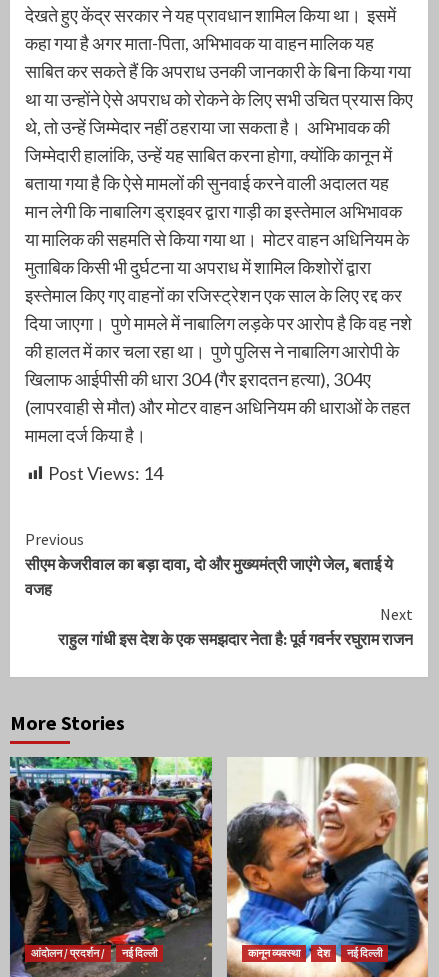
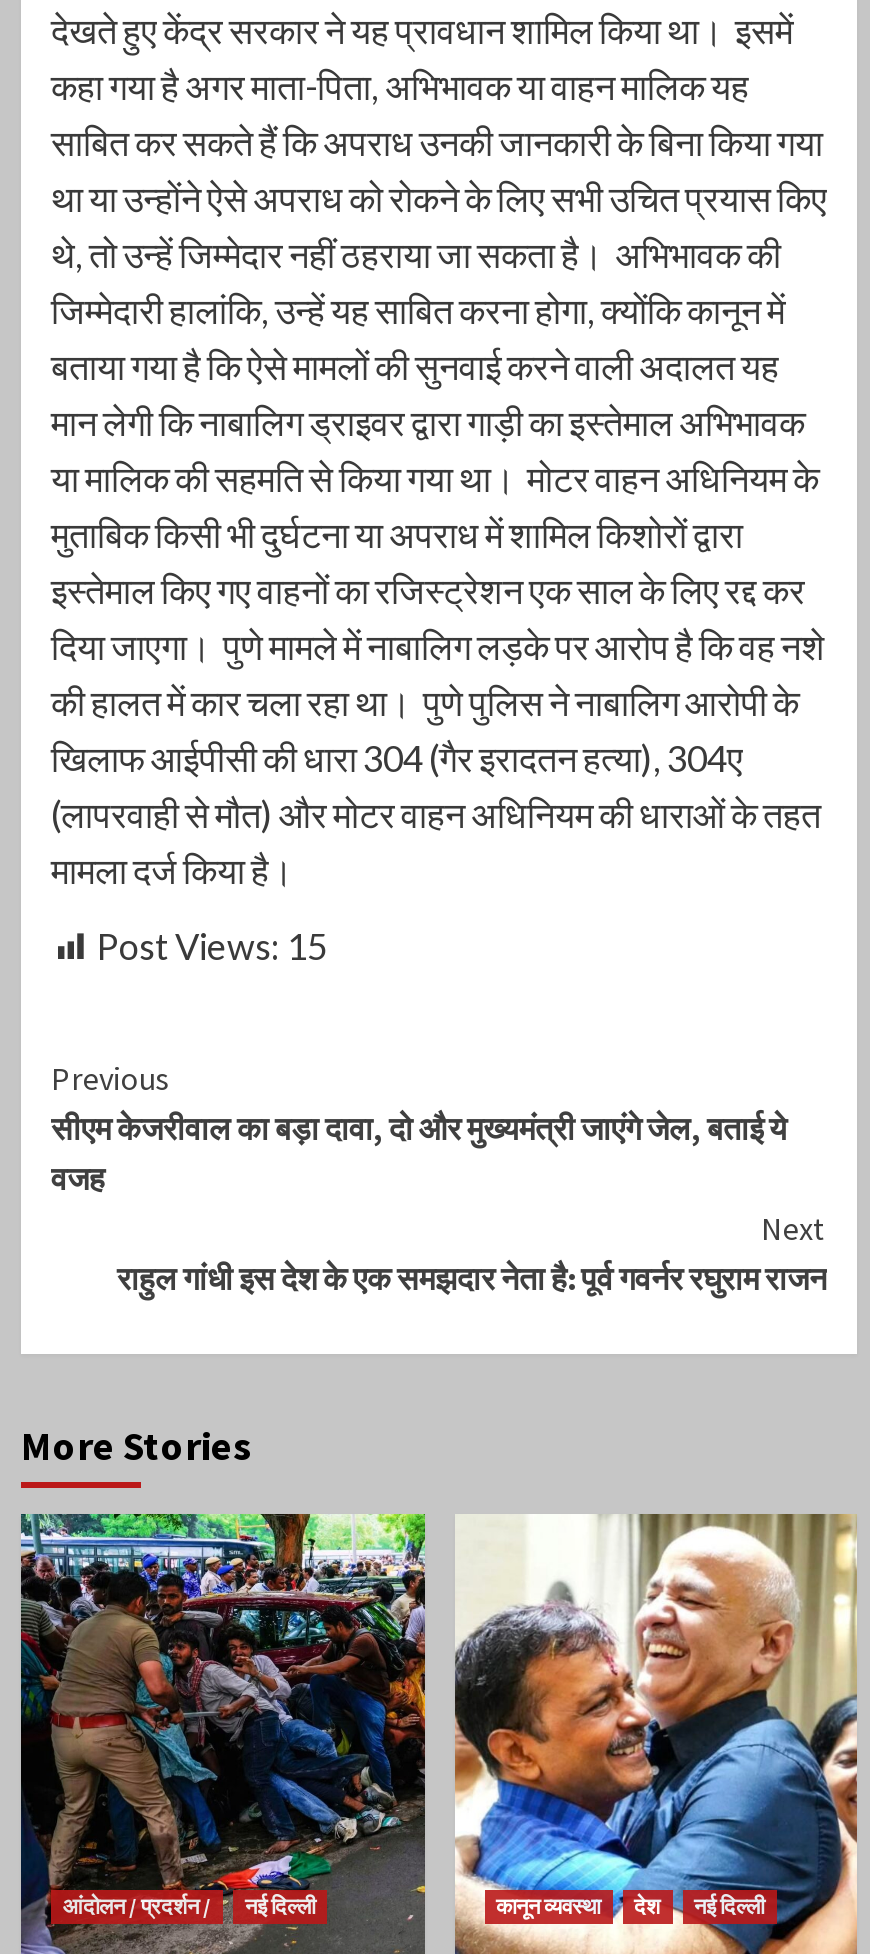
[48,462,163,484] Post Views: 14 -> [97,924,327,968] Post Views: 15

